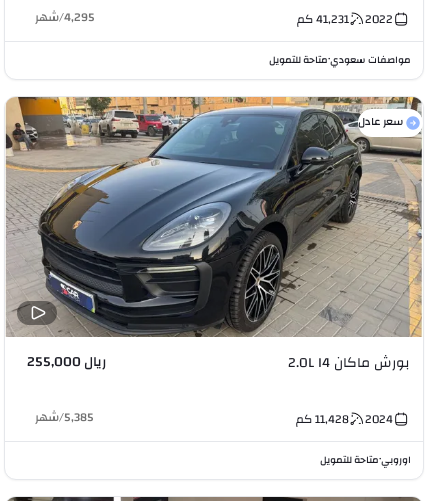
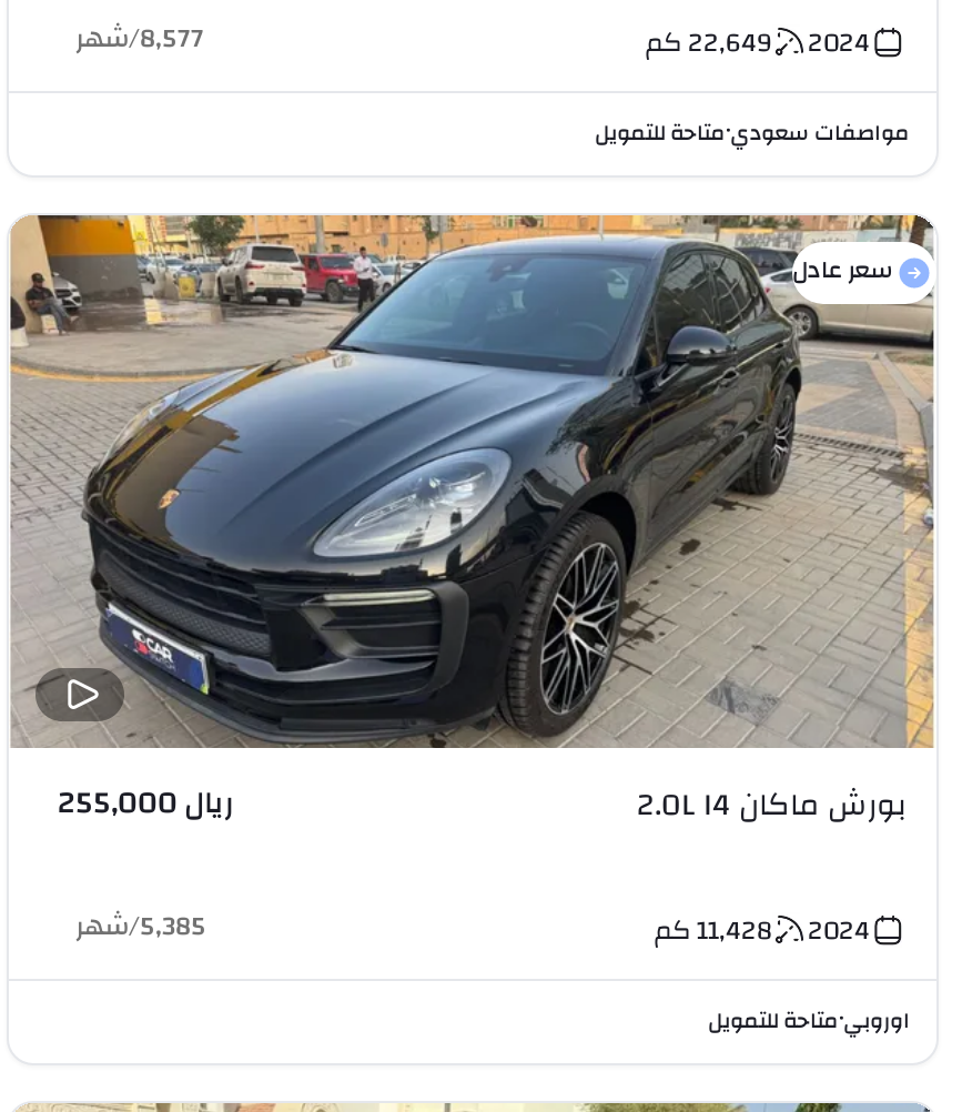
[65,5,394,29] 2022 | 41,231 كم | 4,295 -> [142,12,872,65] 2024 | 22,649 كم | 8,577

